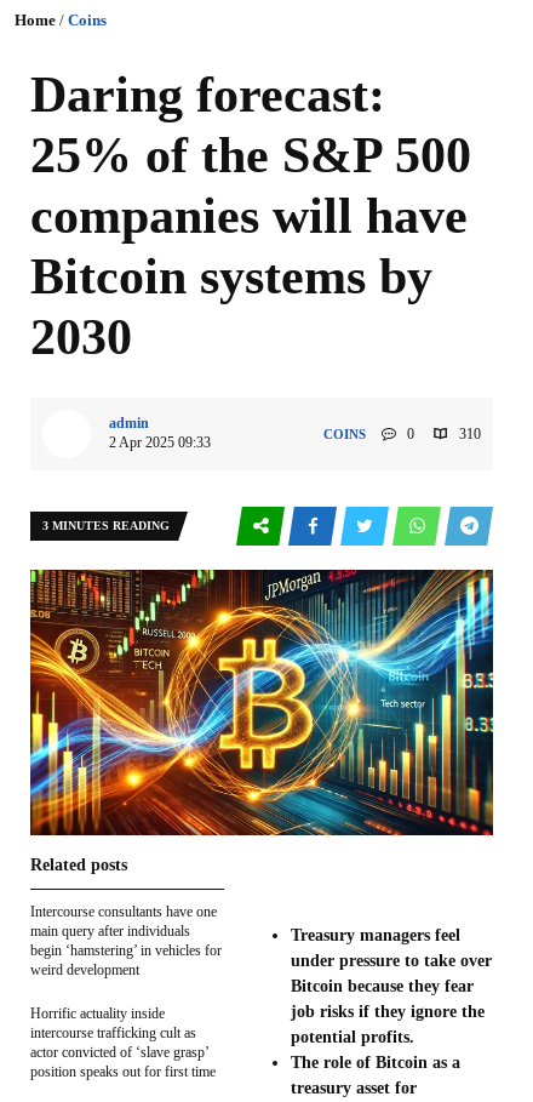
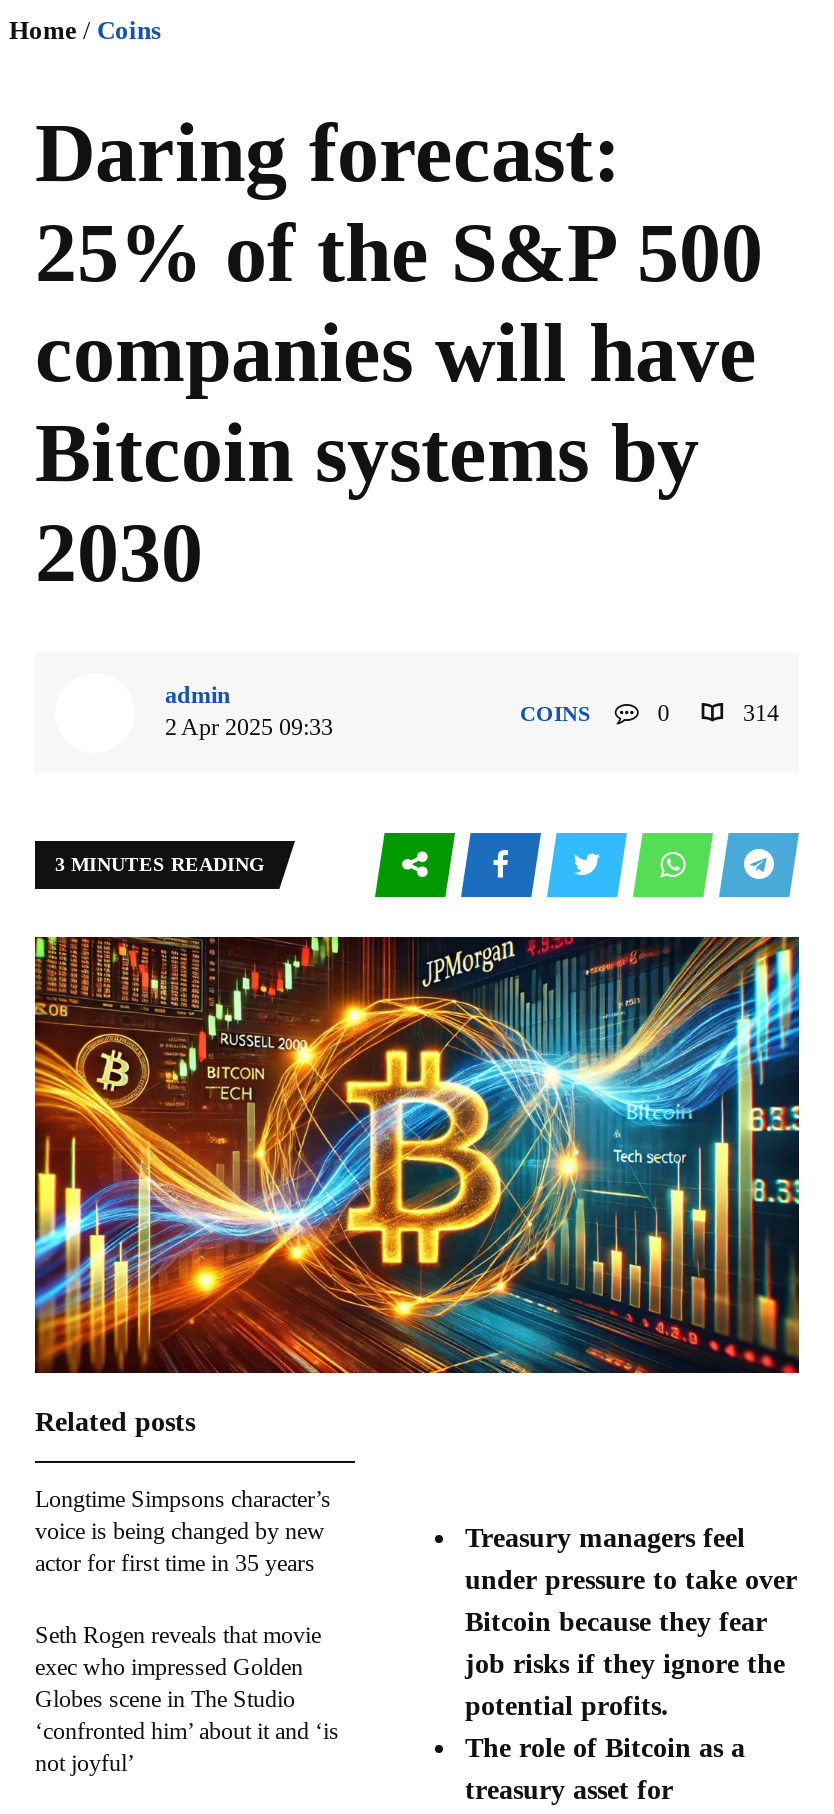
[455,426,481,442] 310 -> [737,699,779,727] 314
[30,903,222,978] Intercourse consultants have one | main query after individuals | begin ‘hamstering’ in vehicles for | weird development -> [35,1485,331,1577] Longtime Simpsons character’s | voice is being changed by new | actor for first time in 35 years
[30,1004,216,1080] Horrific actuality inside | intercourse trafficking cult as | actor convicted of ‘slave grasp’ | position speaks out for first time -> [35,1621,339,1777] Seth Rogen reveals that movie | exec who impressed Golden | Globes scene in The Studio | ‘confronted him’ about it and ‘is | not joyful’

